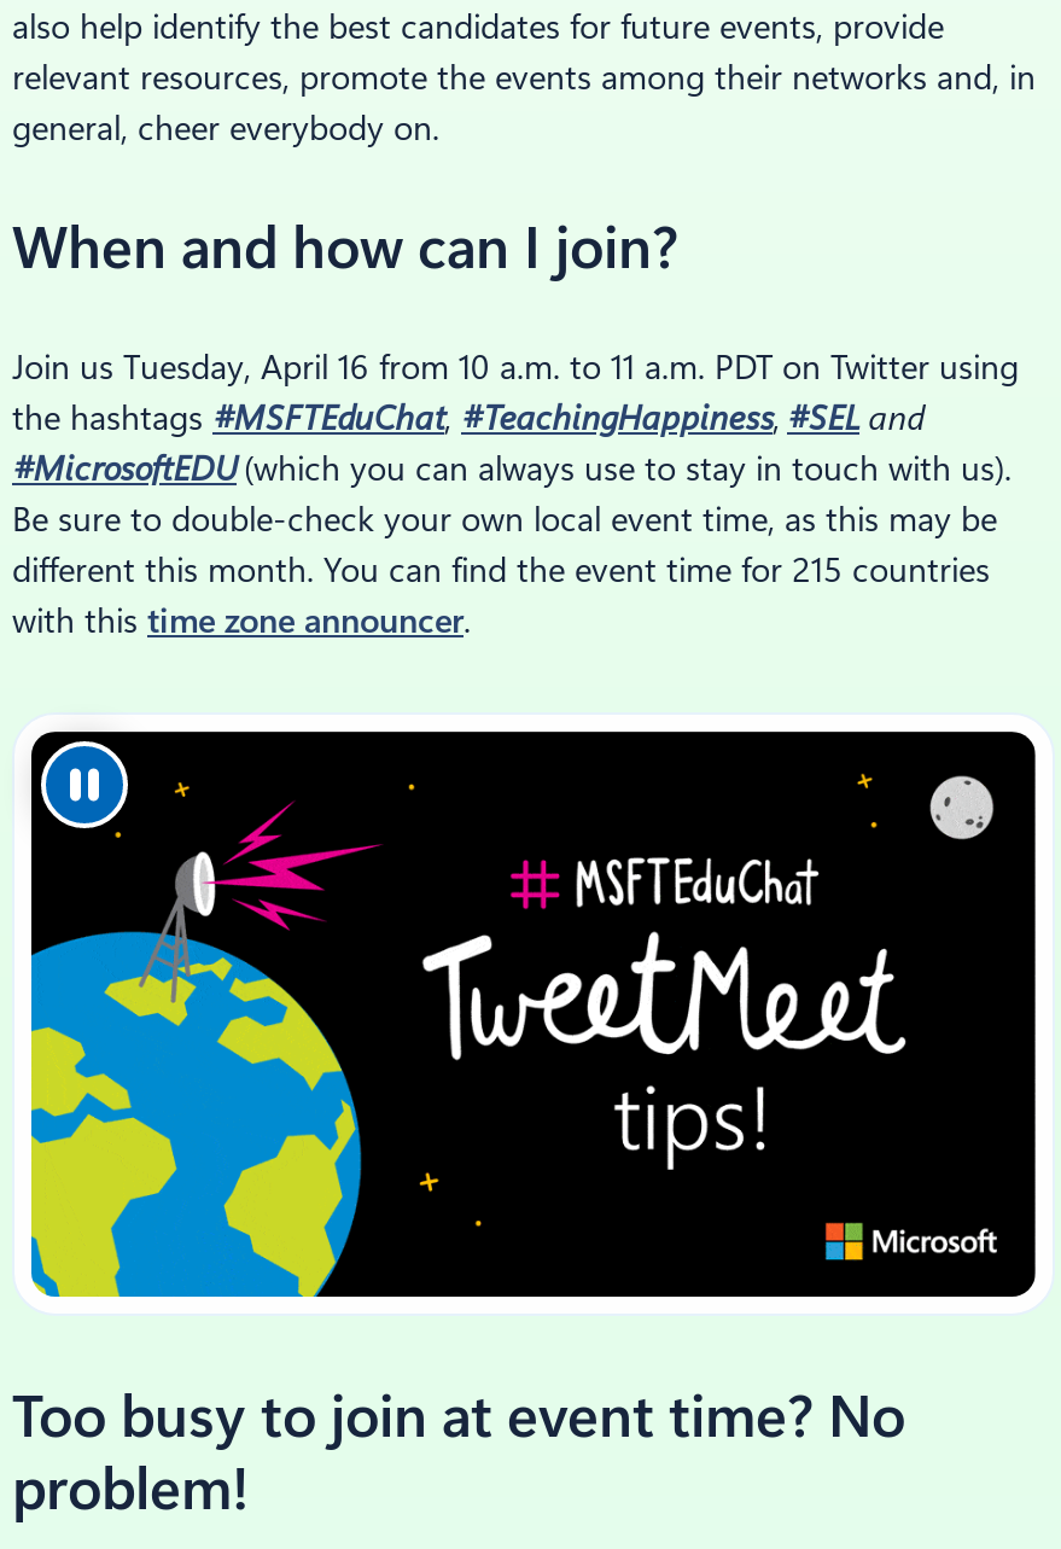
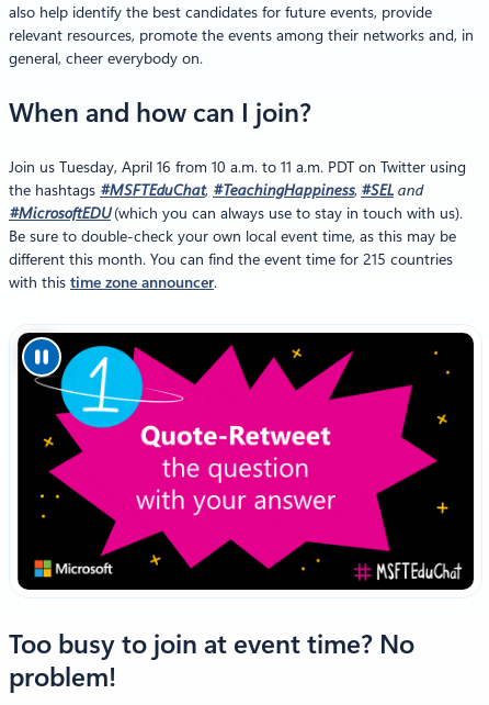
[29,761,1009,1299] [image] -> [16,345,463,591] [image]

